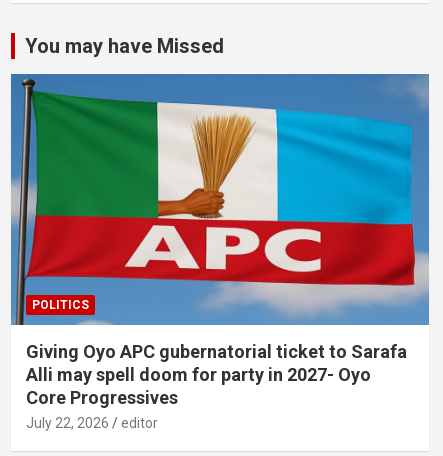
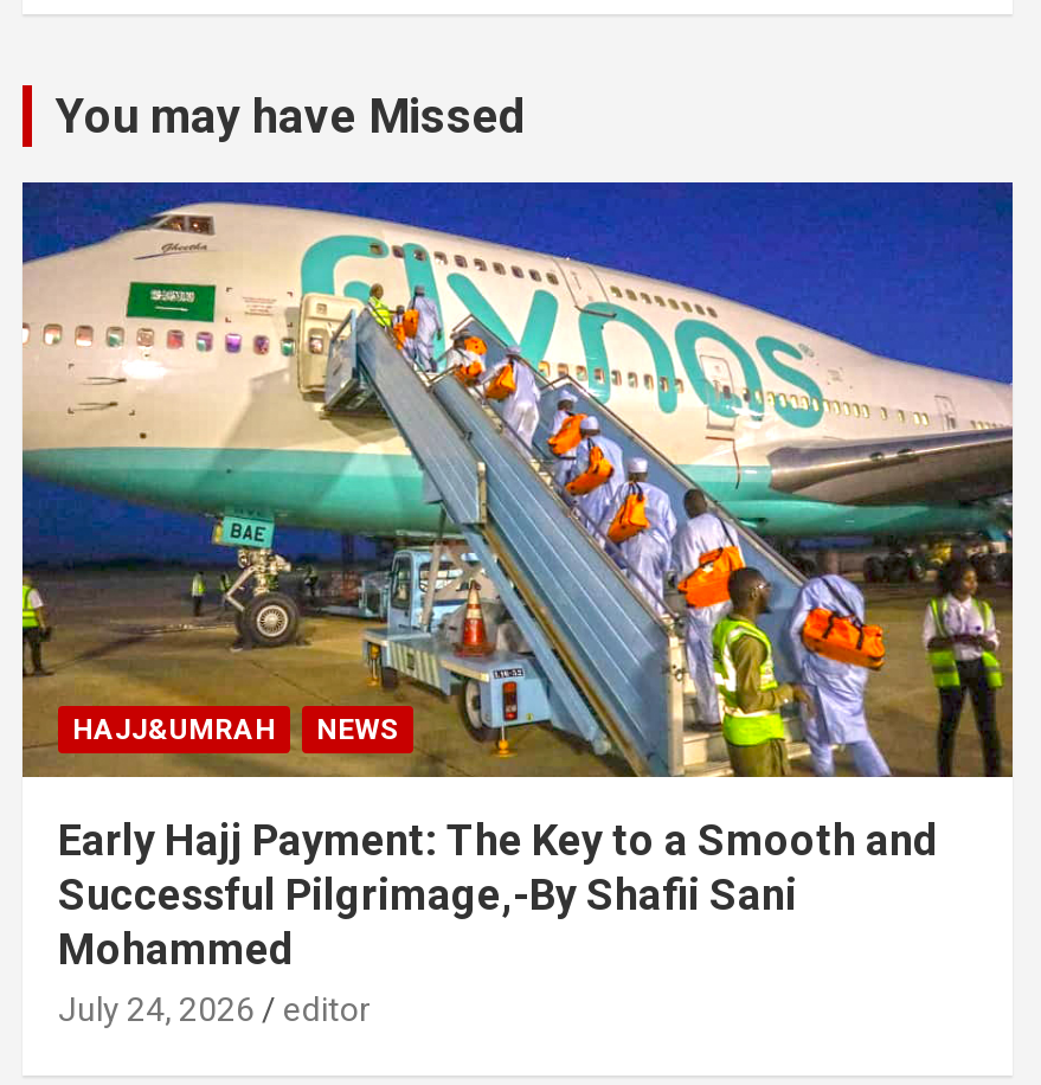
[10,74,430,326] [image] | POLITICS -> [20,182,1015,779] [image] | HAJJ&UMRAH | NEWS
[26,341,407,431] Giving Oyo APC gubernatorial ticket to Sarafa | Alli may spell doom for party in 2027- Oyo | Core Progressives | July 22, 2026 -> [58,814,939,1027] Early Hajj Payment: The Key to a Smooth and | Successful Pilgrimage,-By Shafii Sani | Mohammed | July 24, 2026

